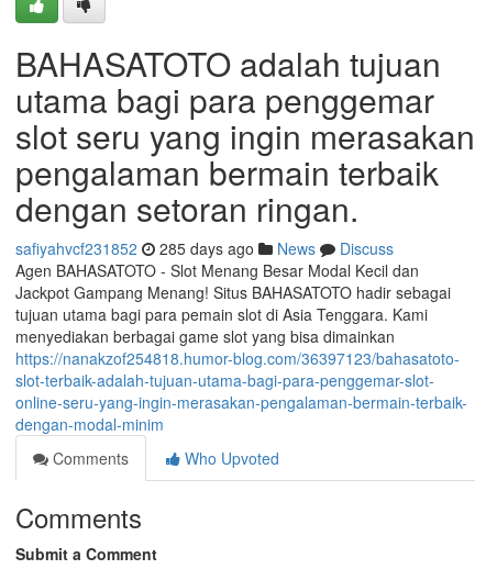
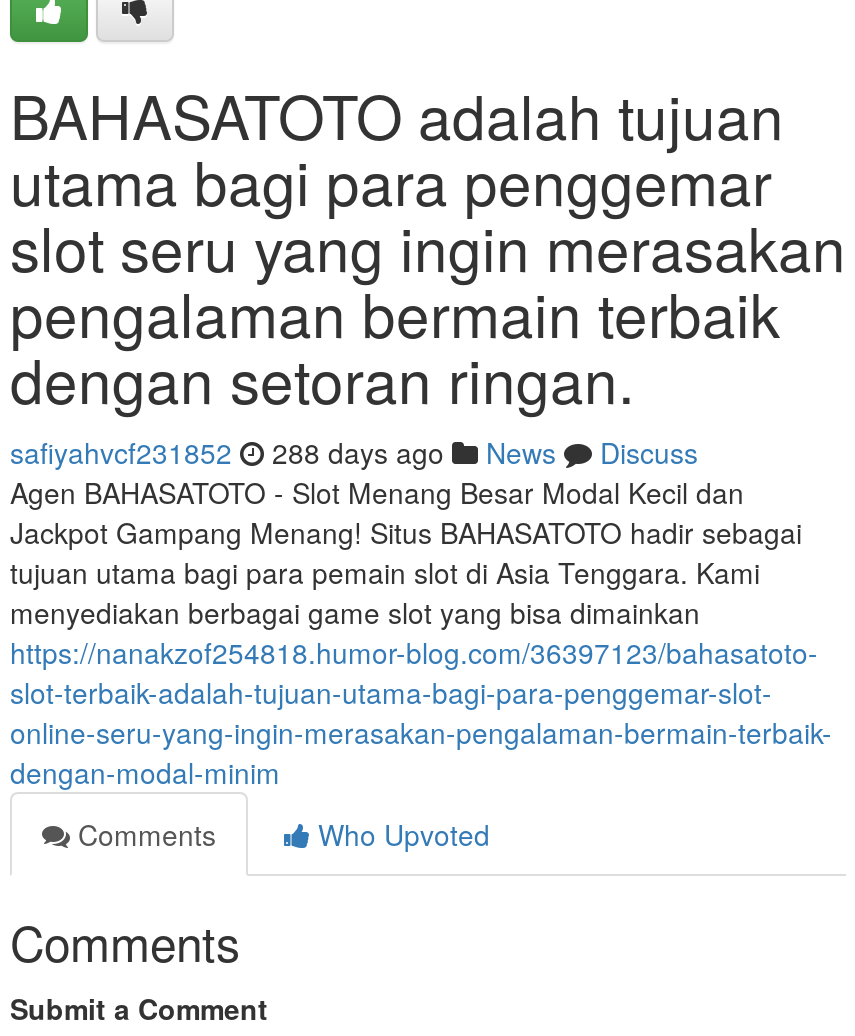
[15,237,394,259] safiyahvcf231852 285 days ago News Discuss -> [10,432,698,472] safiyahvcf231852 288 days ago News Discuss

